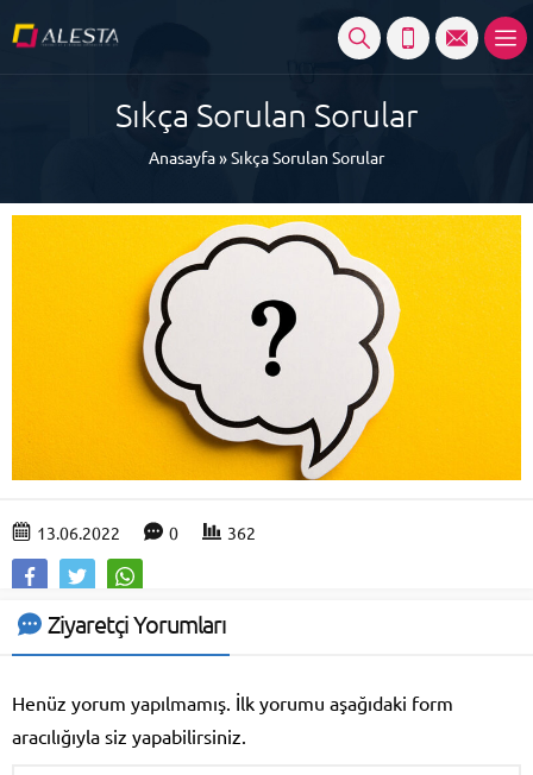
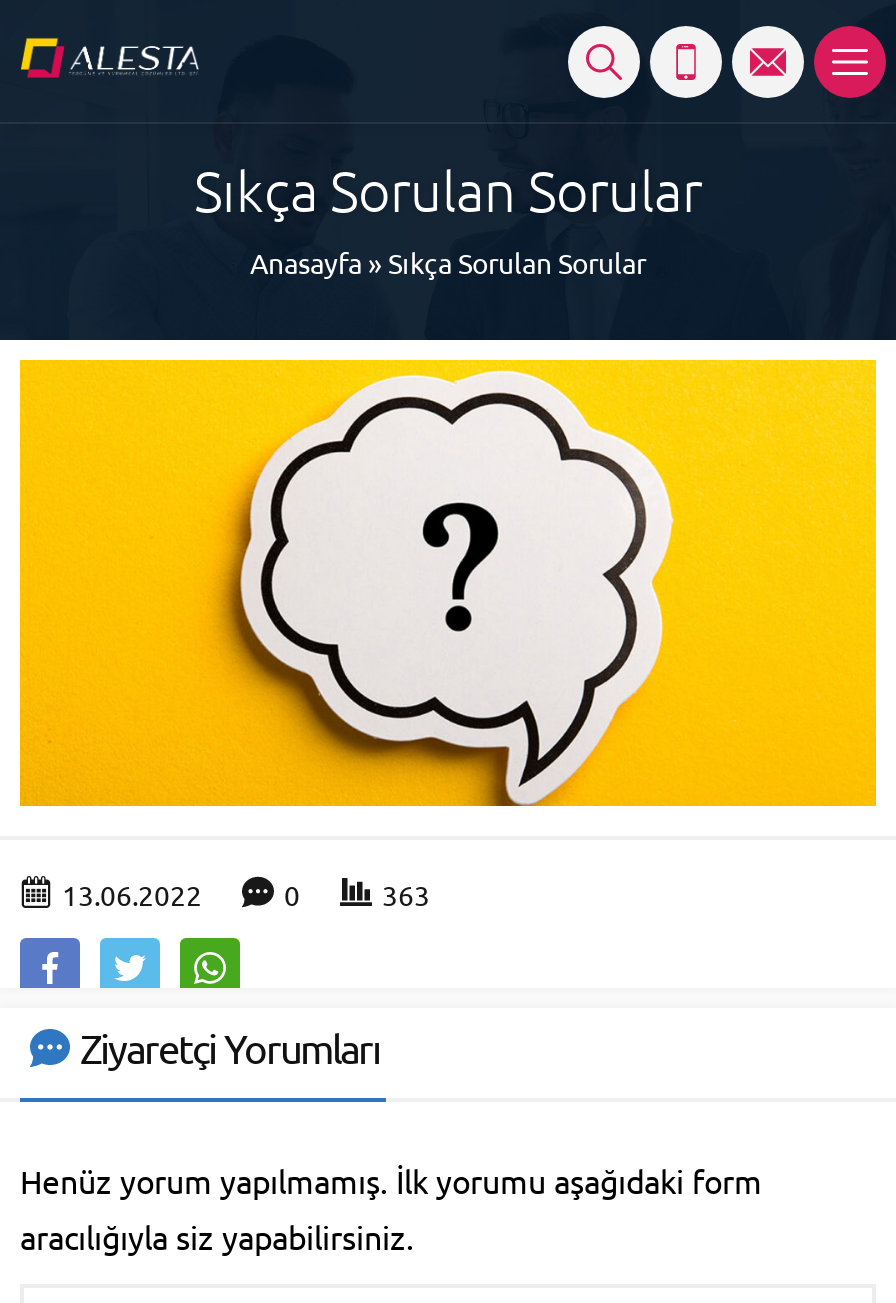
[227,522,256,544] 362 -> [382,876,430,912] 363

